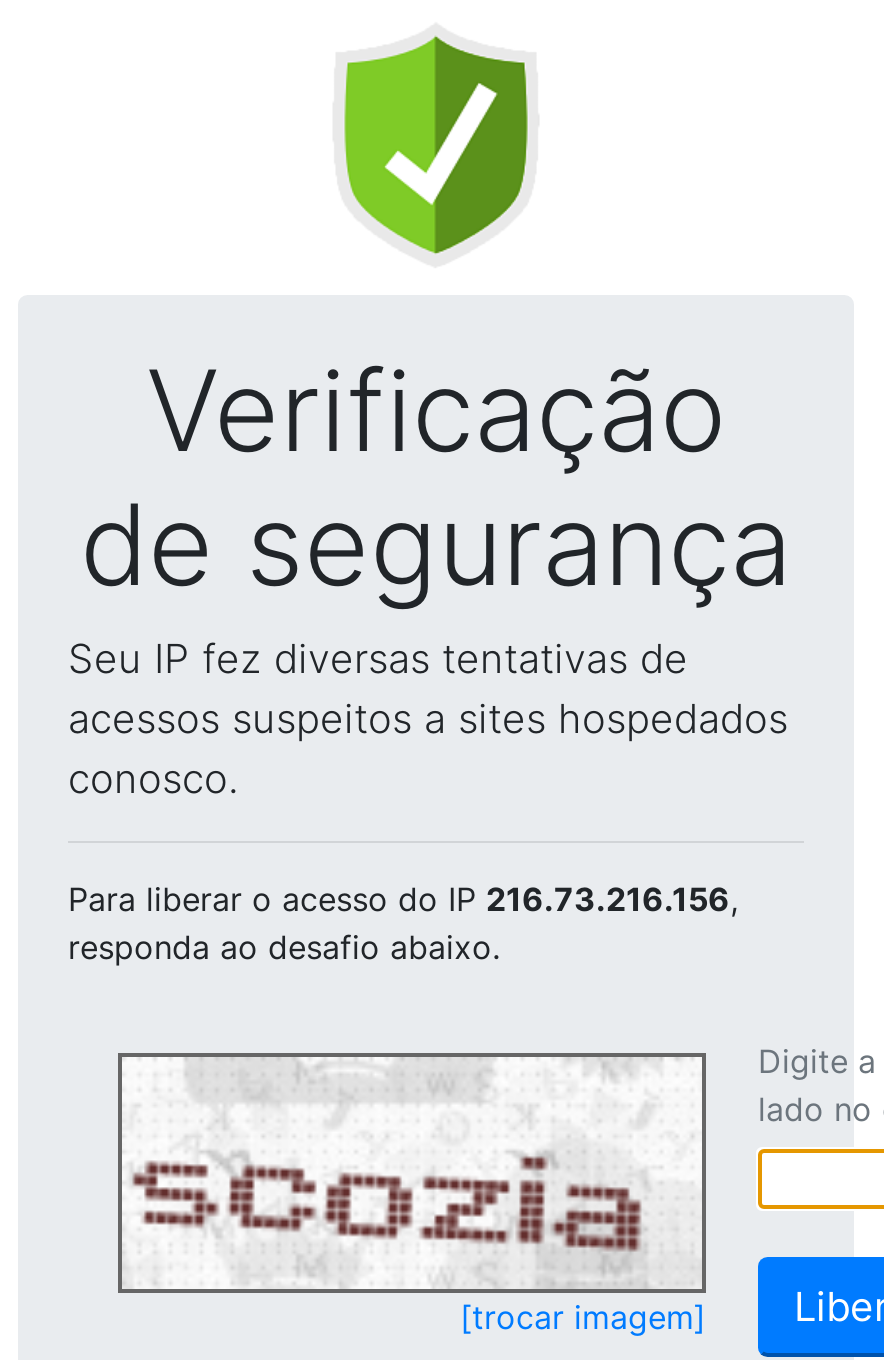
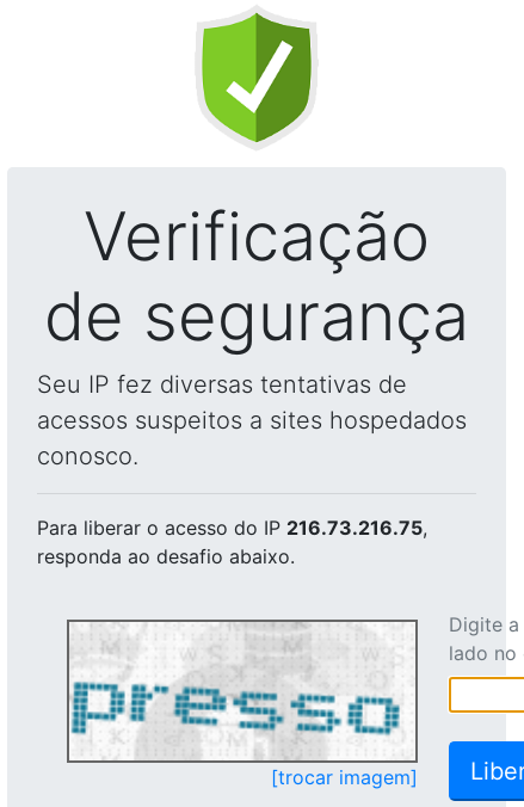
[68,879,738,919] Para liberar o acesso do IP 216.73.216.156, -> [37,516,427,540] Para liberar o acesso do IP 216.73.216.75,
[124,1059,674,1285] [image] -> [72,624,400,759] [image]

